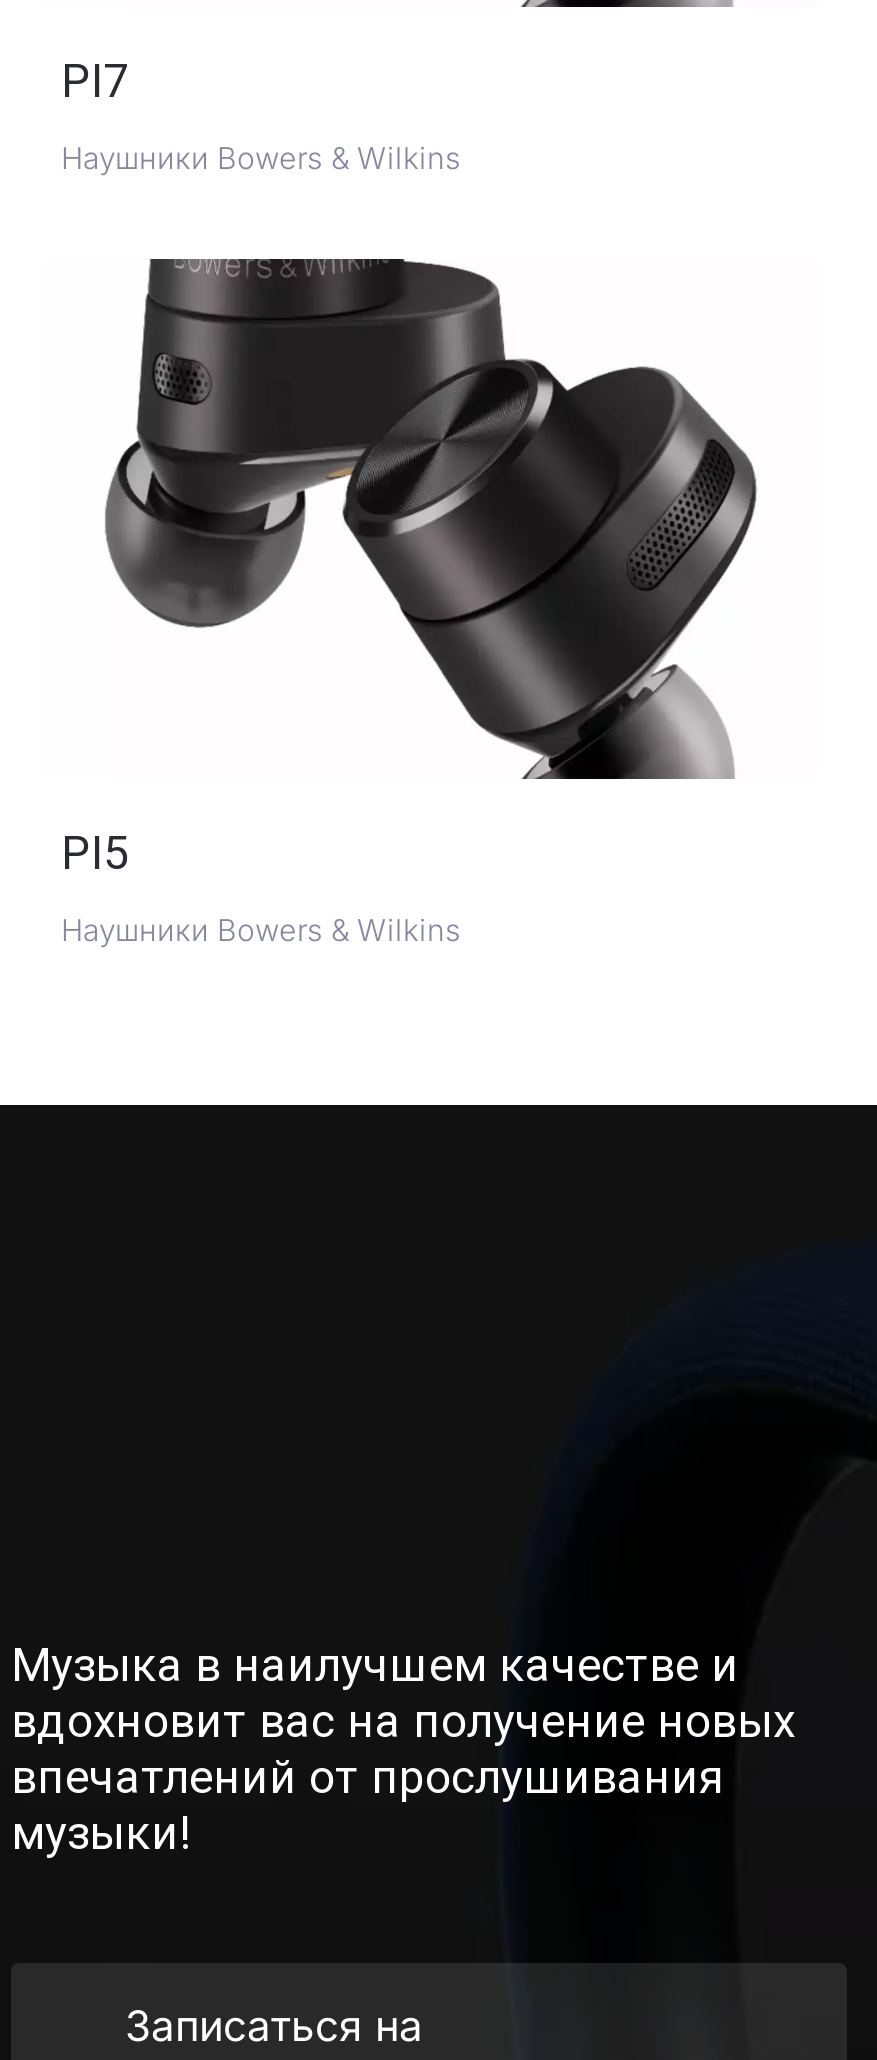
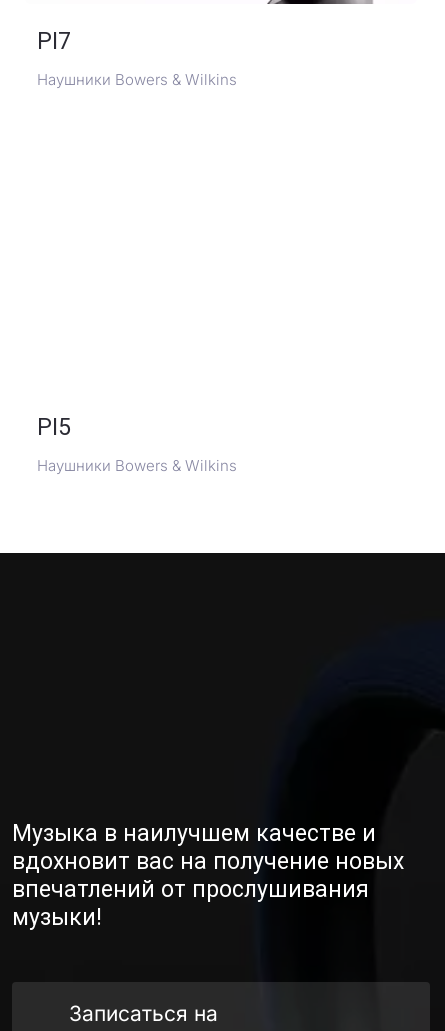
[103,256,759,782] [image] -> none

